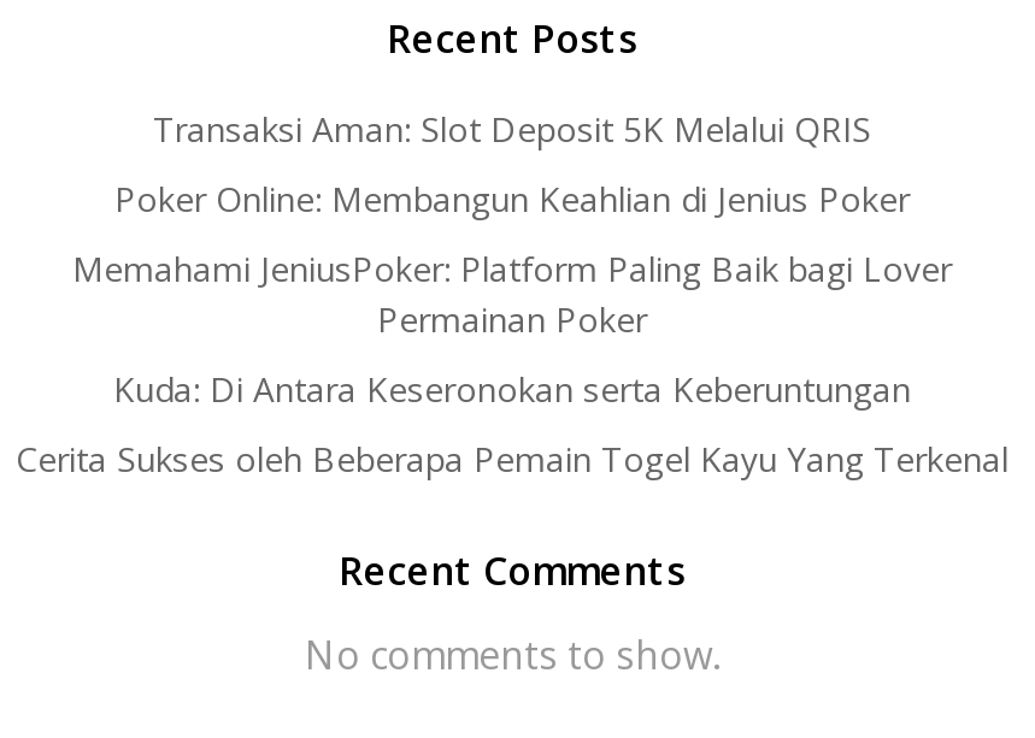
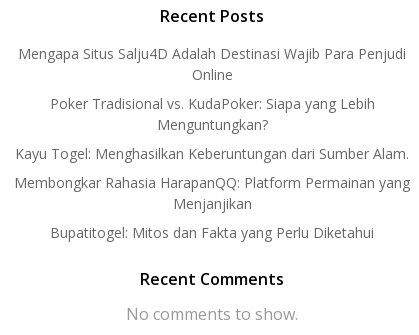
[153,106,871,152] Transaksi Aman: Slot Deposit 5K Melalui QRIS -> [18,44,406,84] Mengapa Situs Salju4D Adalah Destinasi Wajib Para Penjudi | Online
[114,176,910,222] Poker Online: Membangun Keahlian di Jenius Poker -> [49,94,374,134] Poker Tradisional vs. KudaPoker: Siapa yang Lebih | Menguntungkan?
[72,246,952,342] Memahami JeniusPoker: Platform Paling Baik bagi Lover | Permainan Poker -> [15,144,409,163] Kayu Togel: Menghasilkan Keberuntungan dari Sumber Alam.
[113,366,911,412] Kuda: Di Antara Keseronokan serta Keberuntungan -> [14,173,410,213] Membongkar Rahasia HarapanQQ: Platform Permainan yang | Menjanjikan
[16,436,1008,482] Cerita Sukses oleh Beberapa Pemain Togel Kayu Yang Terkenal -> [50,223,374,242] Bupatitogel: Mitos dan Fakta yang Perlu Diketahui

